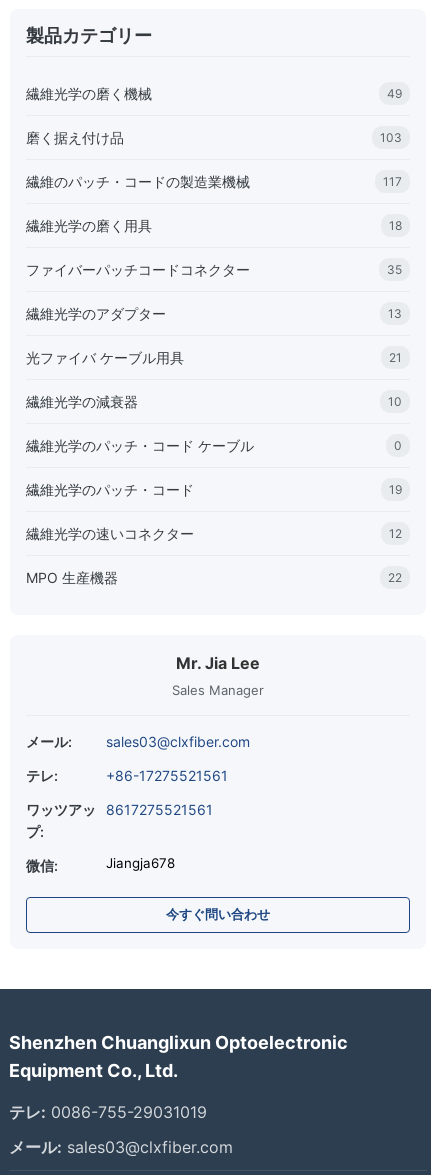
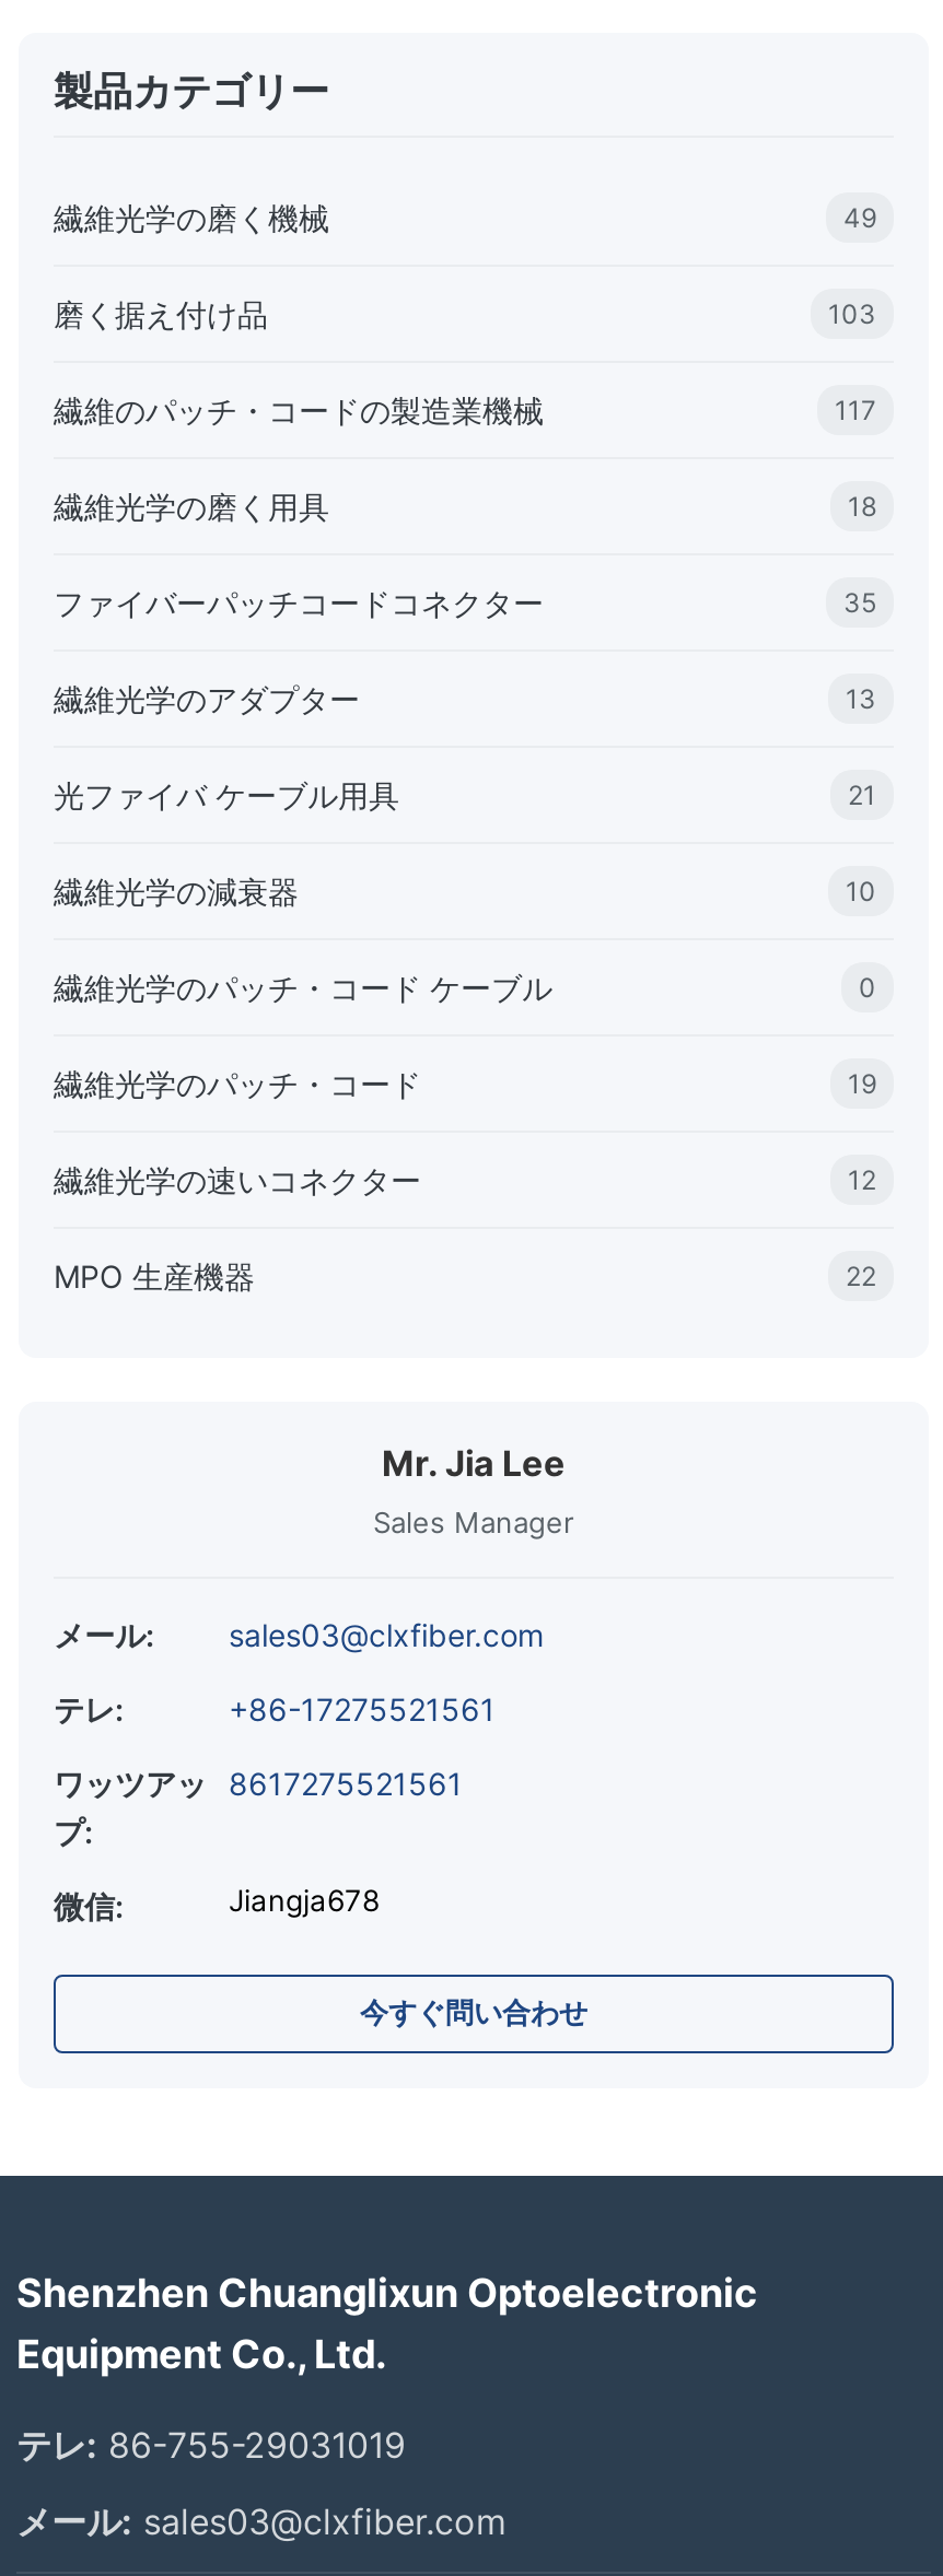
[9,1102,207,1122] テレ: 0086-755-29031019 -> [16,2423,406,2467] テレ: 86-755-29031019

